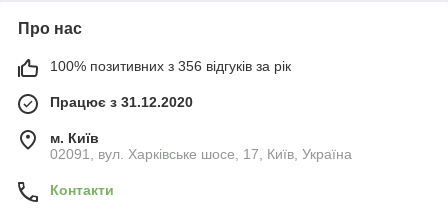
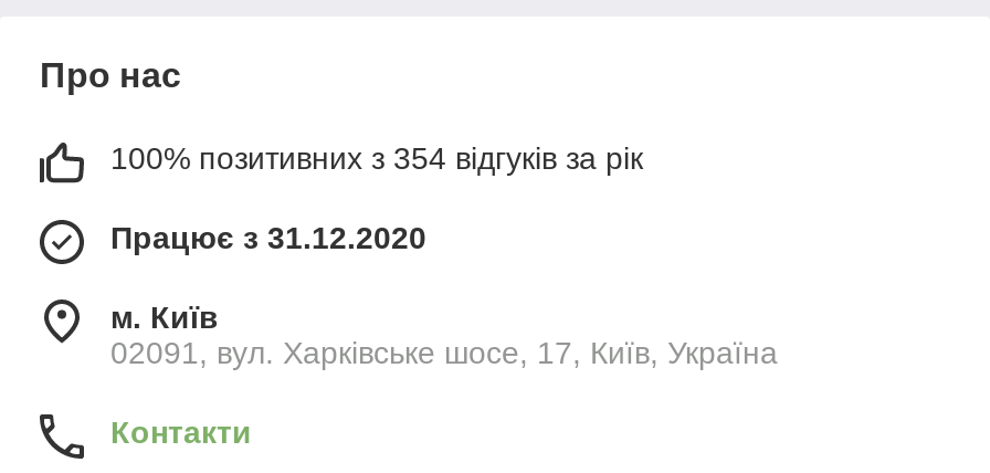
[50,58,291,74] 100% позитивних з 356 відгуків за рік -> [110,141,643,176] 100% позитивних з 354 відгуків за рік

